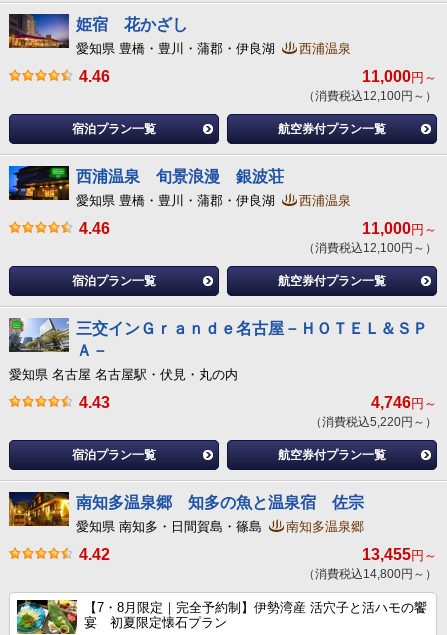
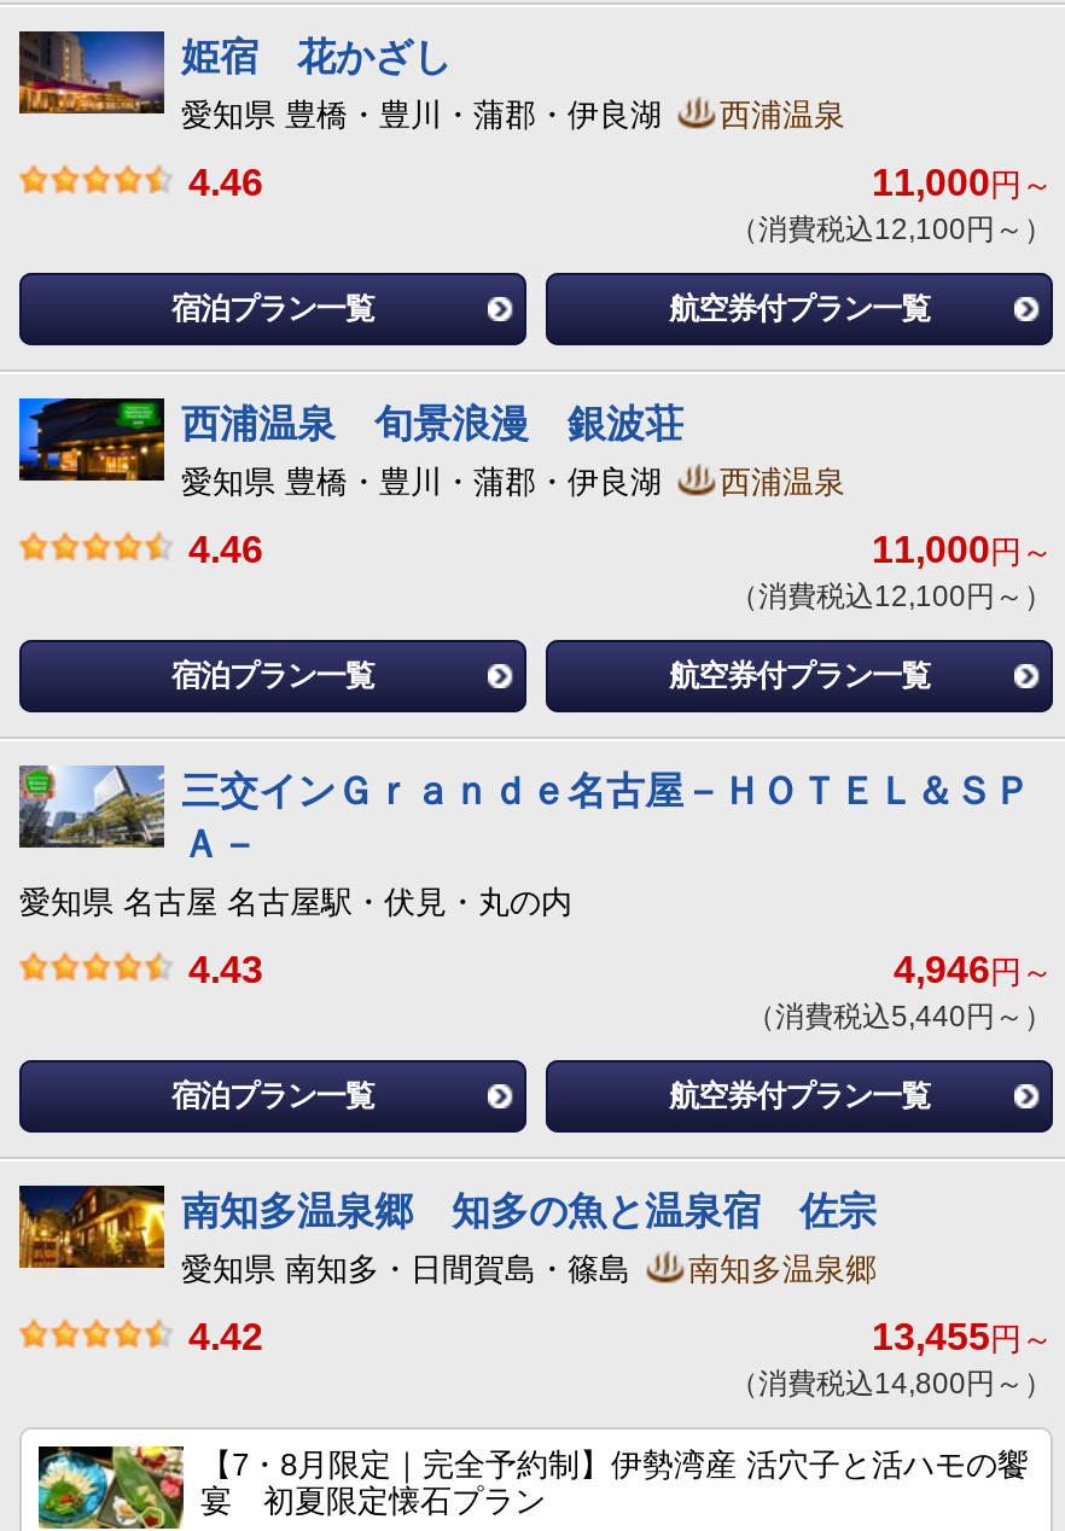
[371,394,437,411] 4,746円～ -> [894,949,1053,990] 4,946円～
[310,415,437,429] （消費税込5,220円～） -> [746,1000,1053,1034] （消費税込5,440円～）

